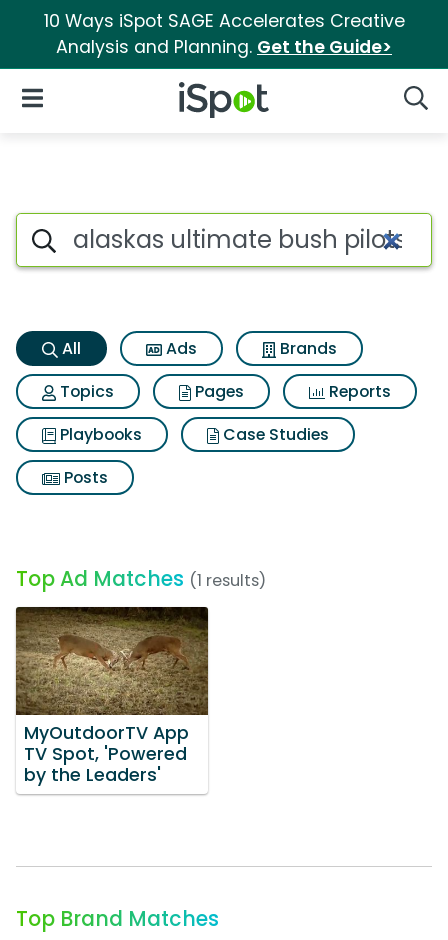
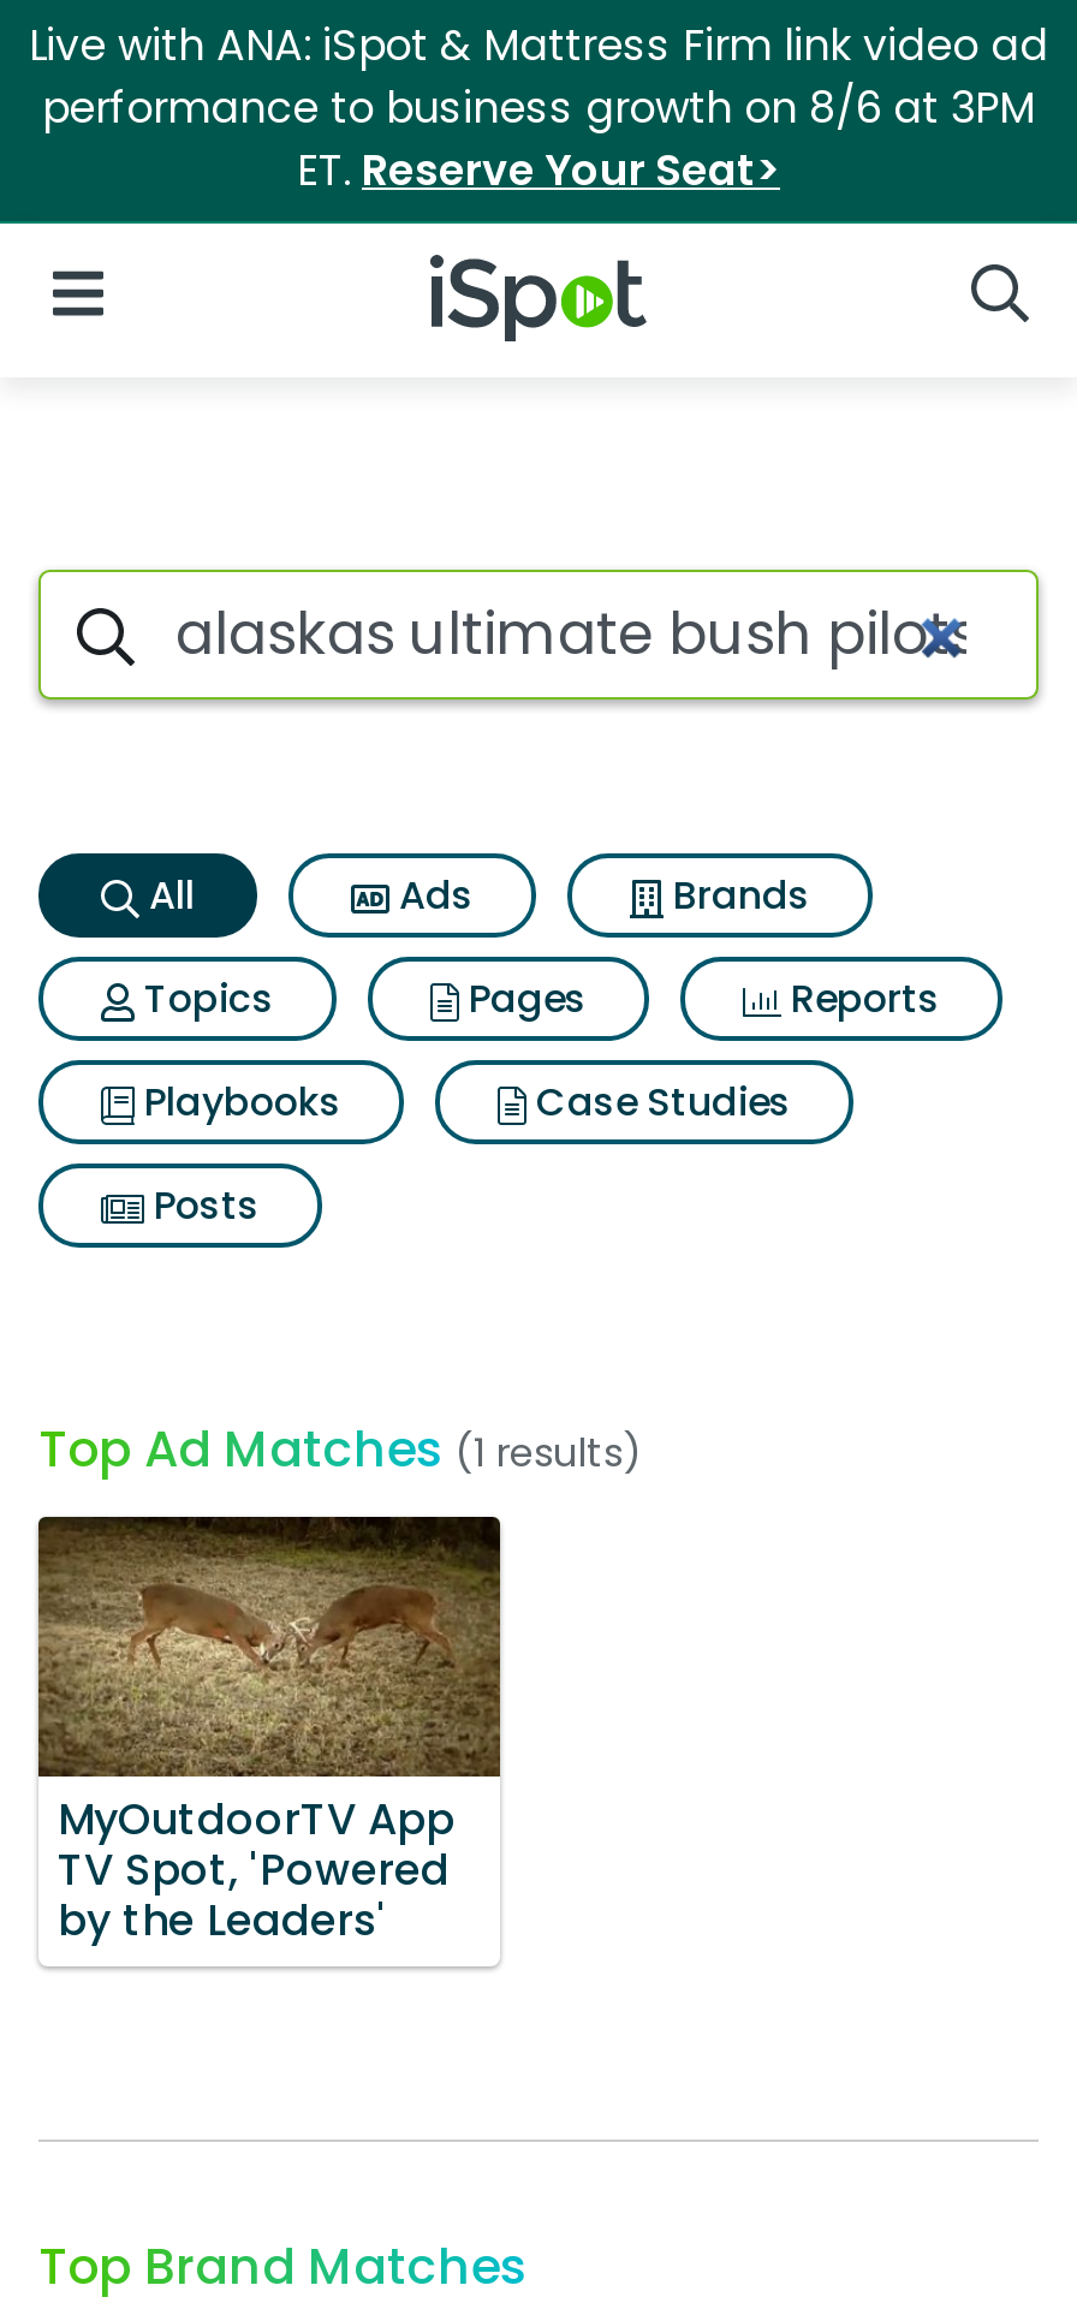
[43,9,404,59] 10 Ways iSpot SAGE Accelerates Creative | Analysis and Planning. Get the Guide> -> [29,17,1048,200] Live with ANA: iSpot & Mattress Firm link video ad | performance to business growth on 8/6 at 3PM | ET. Reserve Your Seat>

